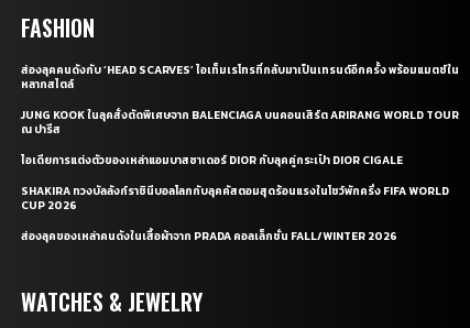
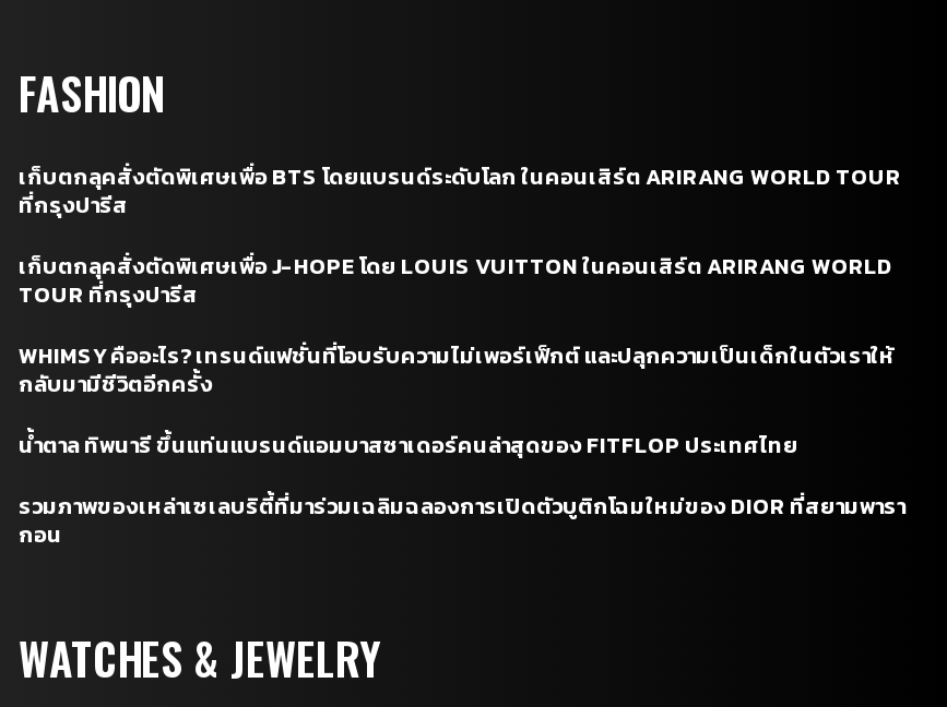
[21,62,459,92] ส่องลุคคนดังกับ ‘HEAD SCARVES’ ไอเท็มเรโทรที่กลับมาเป็นเทรนด์อีกครั้ง พร้อมแมตช์ใน | หลากสไตล์ -> [19,159,901,220] เก็บตกลุคสั่งตัดพิเศษเพื่อ BTS โดยแบรนด์ระดับโลก ในคอนเสิร์ต ARIRANG WORLD TOUR | ที่กรุงปารีส
[21,107,459,138] JUNG KOOK ในลุคสั่งตัดพิเศษจาก BALENCIAGA บนคอนเสิร์ต ARIRANG WORLD TOUR | ณ ปารีส -> [19,249,892,310] เก็บตกลุคสั่งตัดพิเศษเพื่อ J-HOPE โดย LOUIS VUITTON ในคอนเสิร์ต ARIRANG WORLD | TOUR ที่กรุงปารีส
[21,152,403,168] ไอเดียการแต่งตัวของเหล่าแอมบาสซาเดอร์ DIOR กับลุคคู่กระเป๋า DIOR CIGALE -> [19,338,895,399] WHIMSY คืออะไร? เทรนด์แฟชั่นที่โอบรับความไม่เพอร์เฟ็กต์ และปลุกความเป็นเด็กในตัวเราให้ | กลับมามีชีวิตอีกครั้ง
[21,183,449,214] SHAKIRA ทวงบัลลังก์ราชินีบอลโลกกับลุคคัสตอมสุดร้อนแรงในโชว์พักครึ่ง FIFA WORLD | CUP 2026 -> [19,428,798,460] น้ำตาล ทิพนารี ขึ้นแท่นแบรนด์แอมบาสซาเดอร์คนล่าสุดของ FITFLOP ประเทศไทย
[21,228,397,244] ส่องลุคของเหล่าคนดังในเสื้อผ้าจาก PRADA คอลเล็กชั่น FALL/WINTER 2026 -> [19,489,905,550] รวมภาพของเหล่าเซเลบริตี้ที่มาร่วมเฉลิมฉลองการเปิดตัวบูติกโฉมใหม่ของ DIOR ที่สยามพารา | กอน

